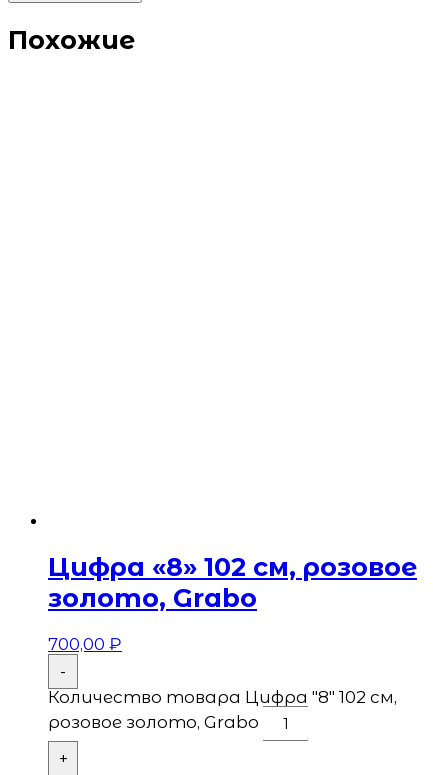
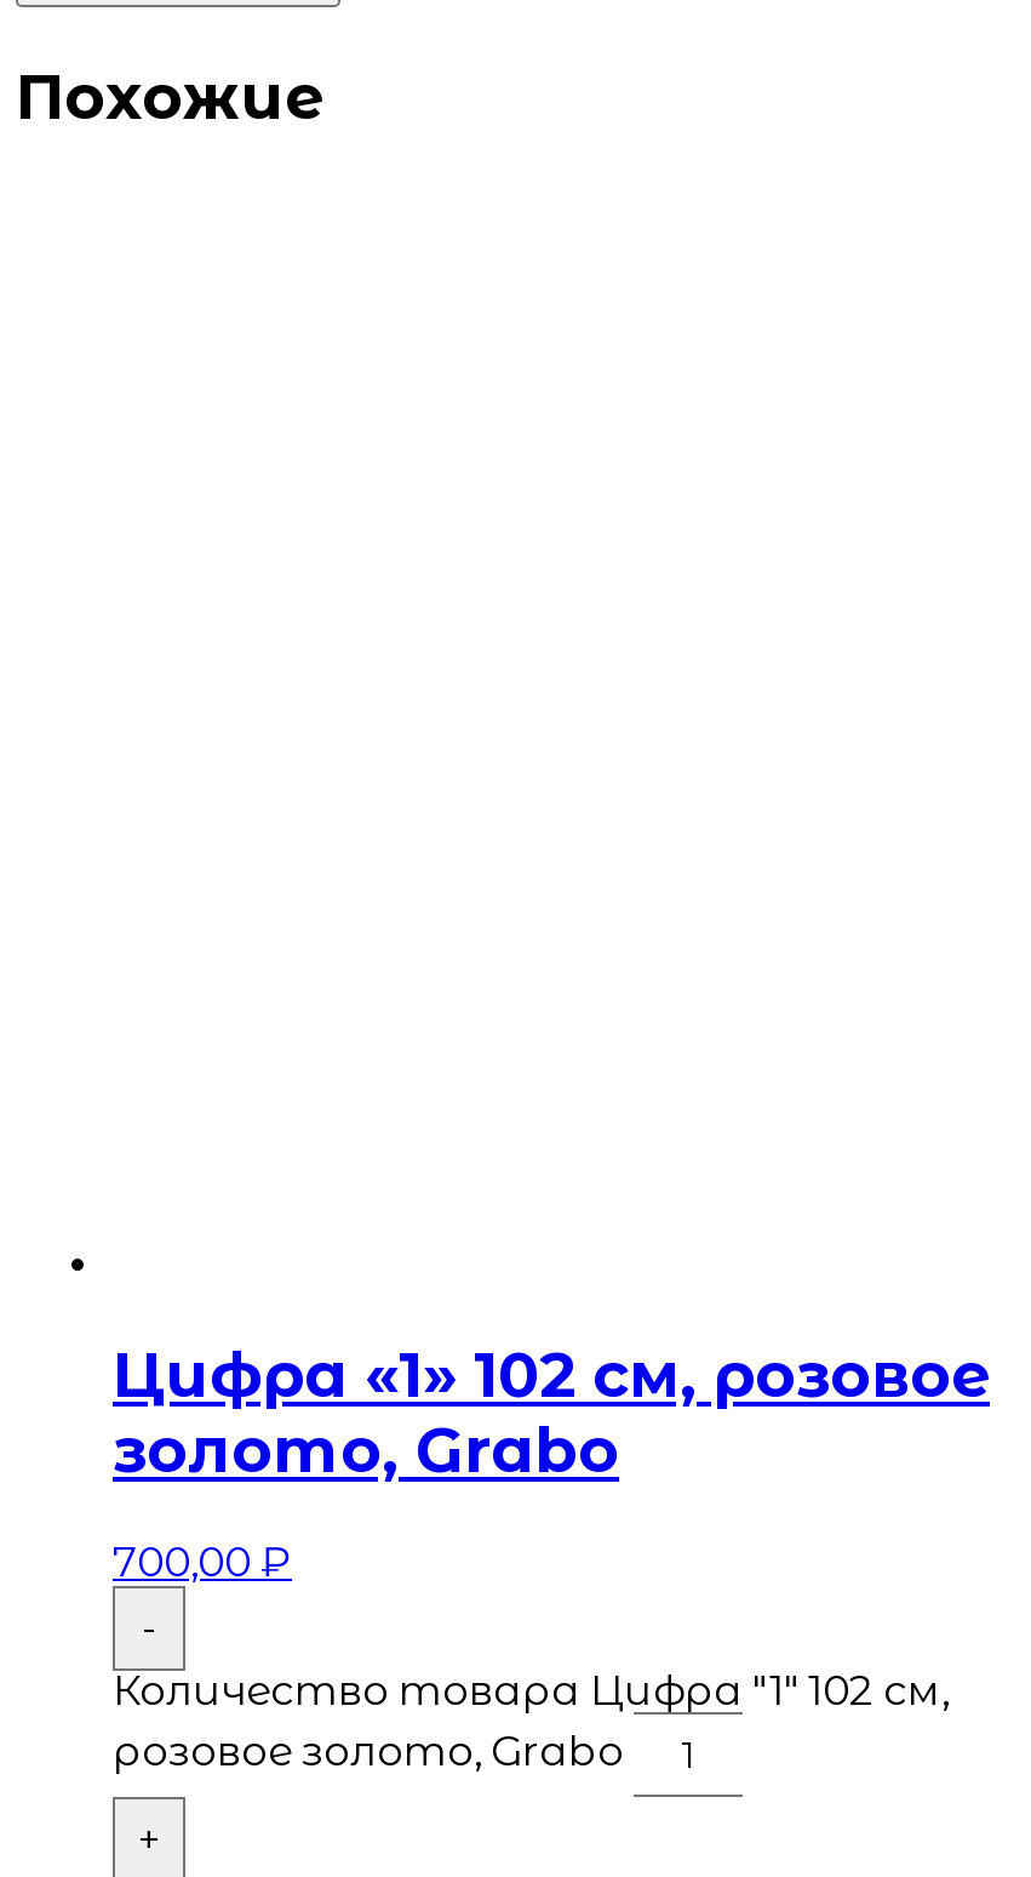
[48,551,417,582] Цифра «8» 102 см, розовое -> [113,1337,990,1412] Цифра «1» 102 см, розовое
[48,687,397,707] Количество товара Цифра "8" 102 см, -> [113,1667,949,1716] Количество товара Цифра "1" 102 см,

